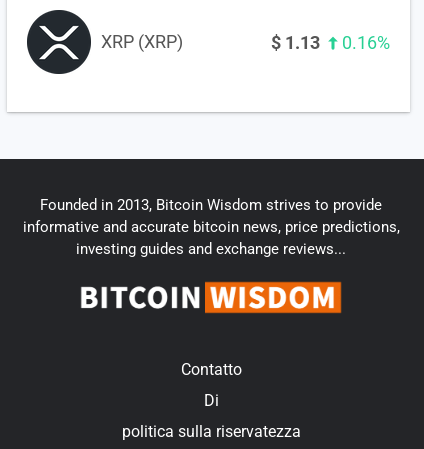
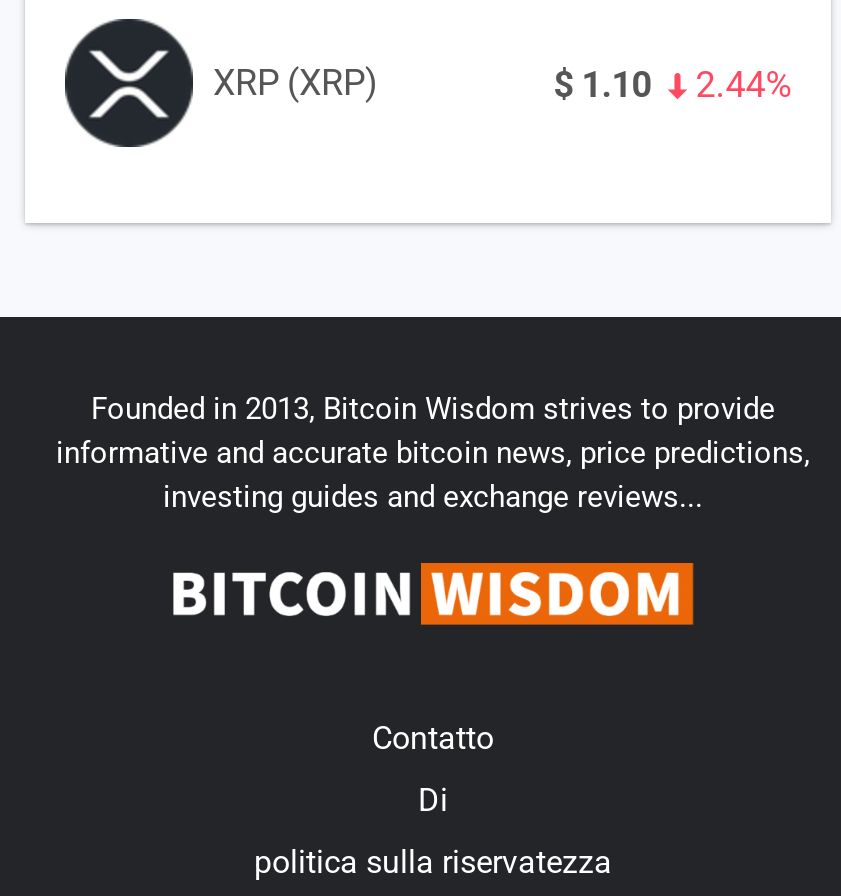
[271,32,320,53] $ 1.13 -> [553,63,651,105] $ 1.10
[342,32,390,53] 0.16% -> [695,63,791,105] 2.44%

